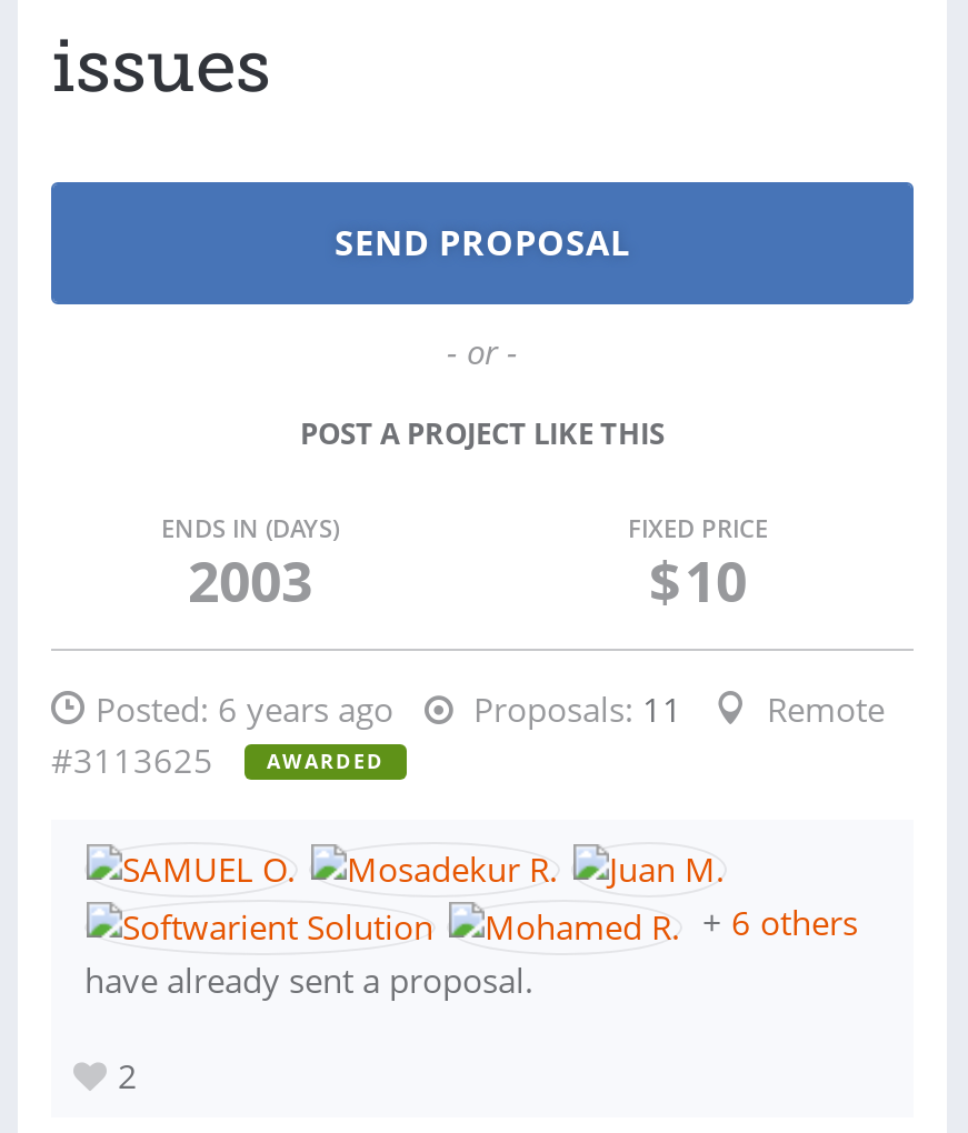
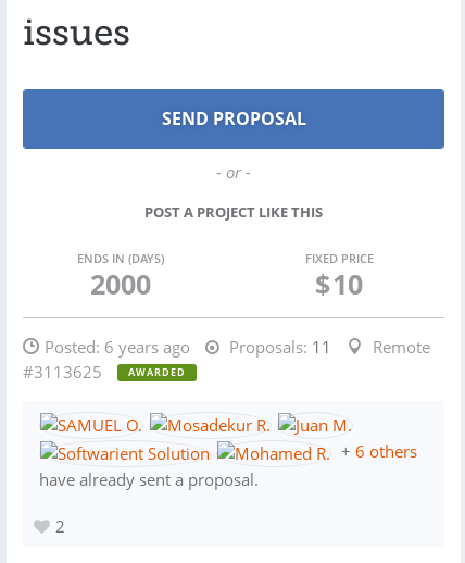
[188,542,312,618] 2003 -> [90,265,150,302] 2000

